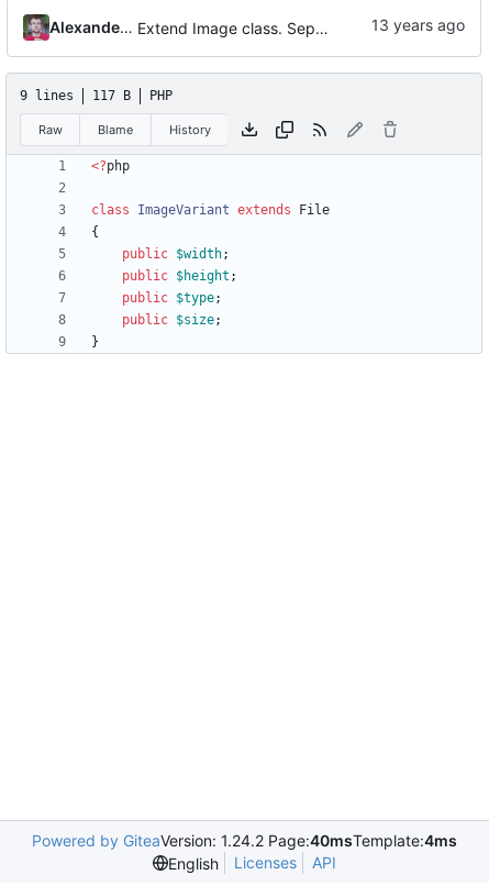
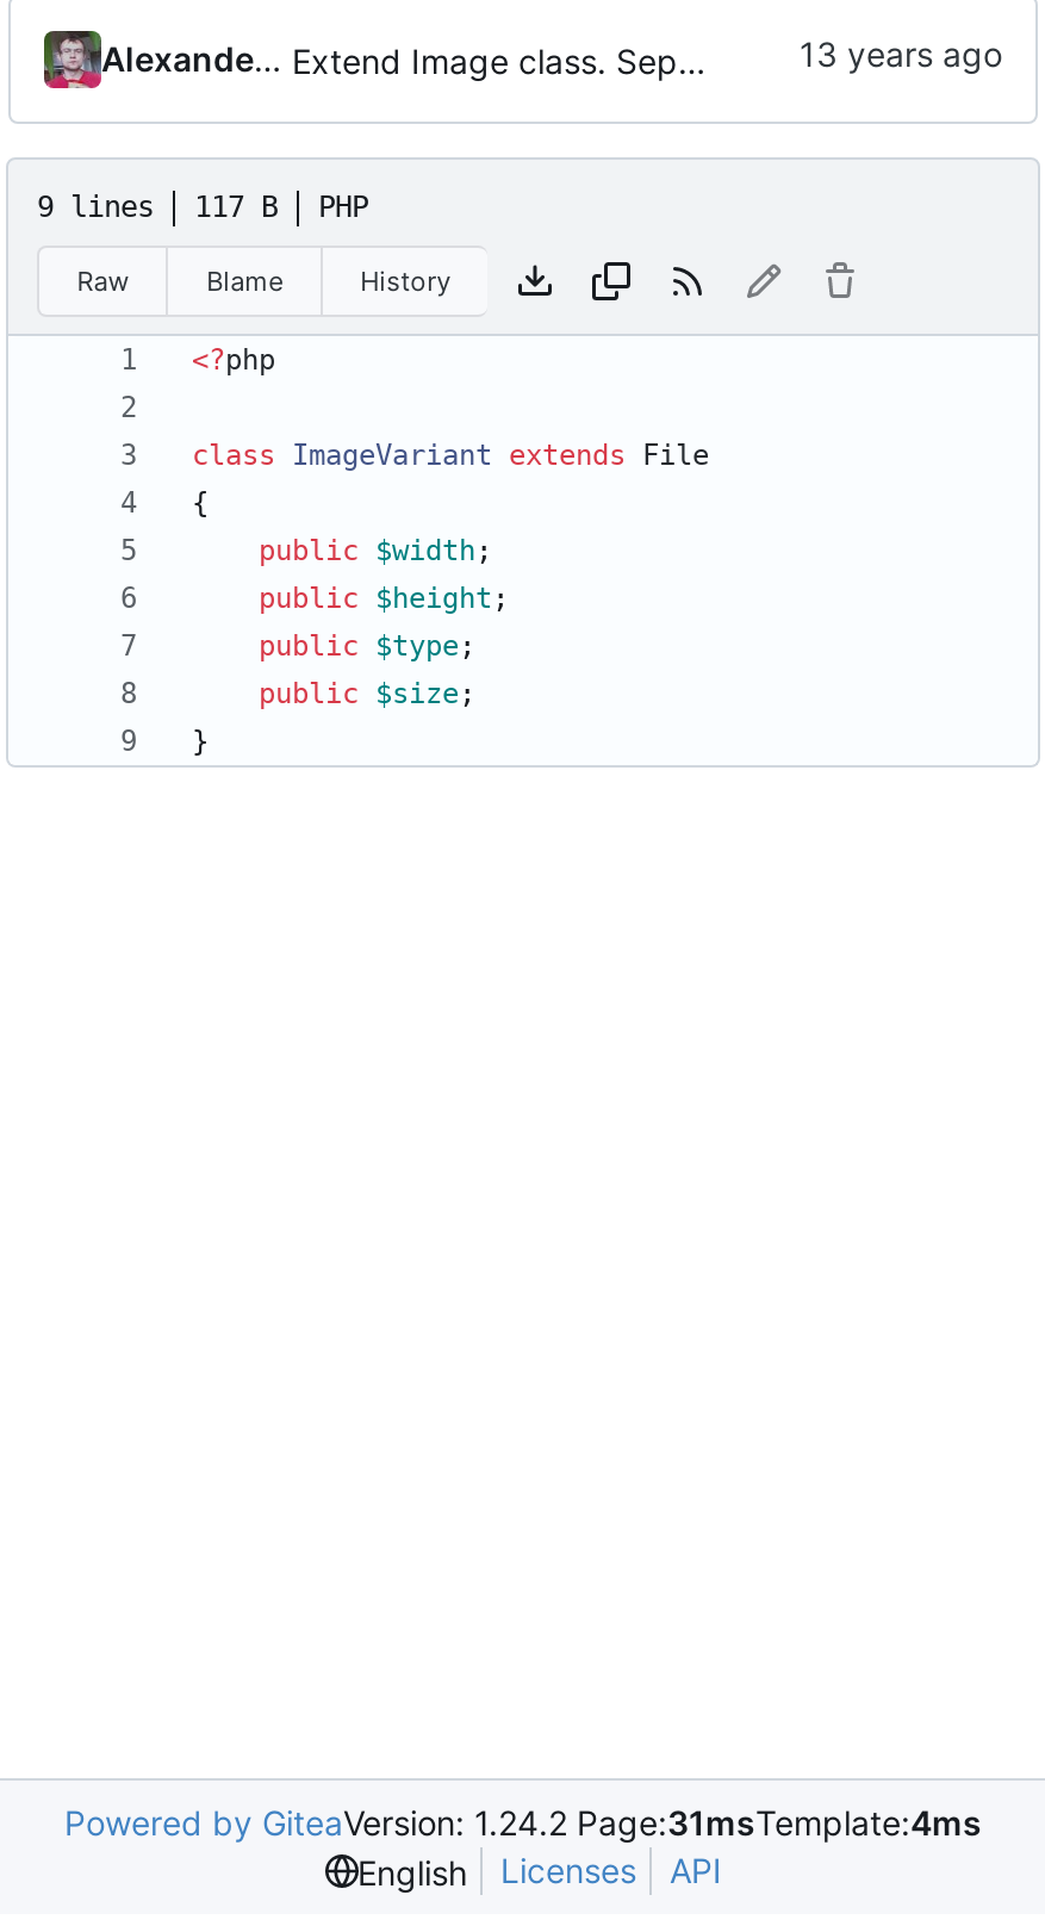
[31,831,457,850] Powered by GiteaVersion: 1.24.2 Page:40msTemplate:4ms -> [64,1802,982,1843] Powered by GiteaVersion: 1.24.2 Page:31msTemplate:4ms

